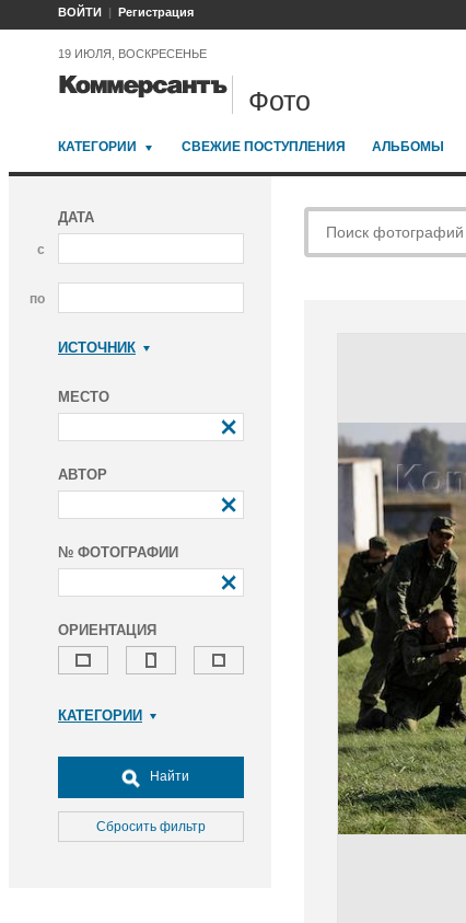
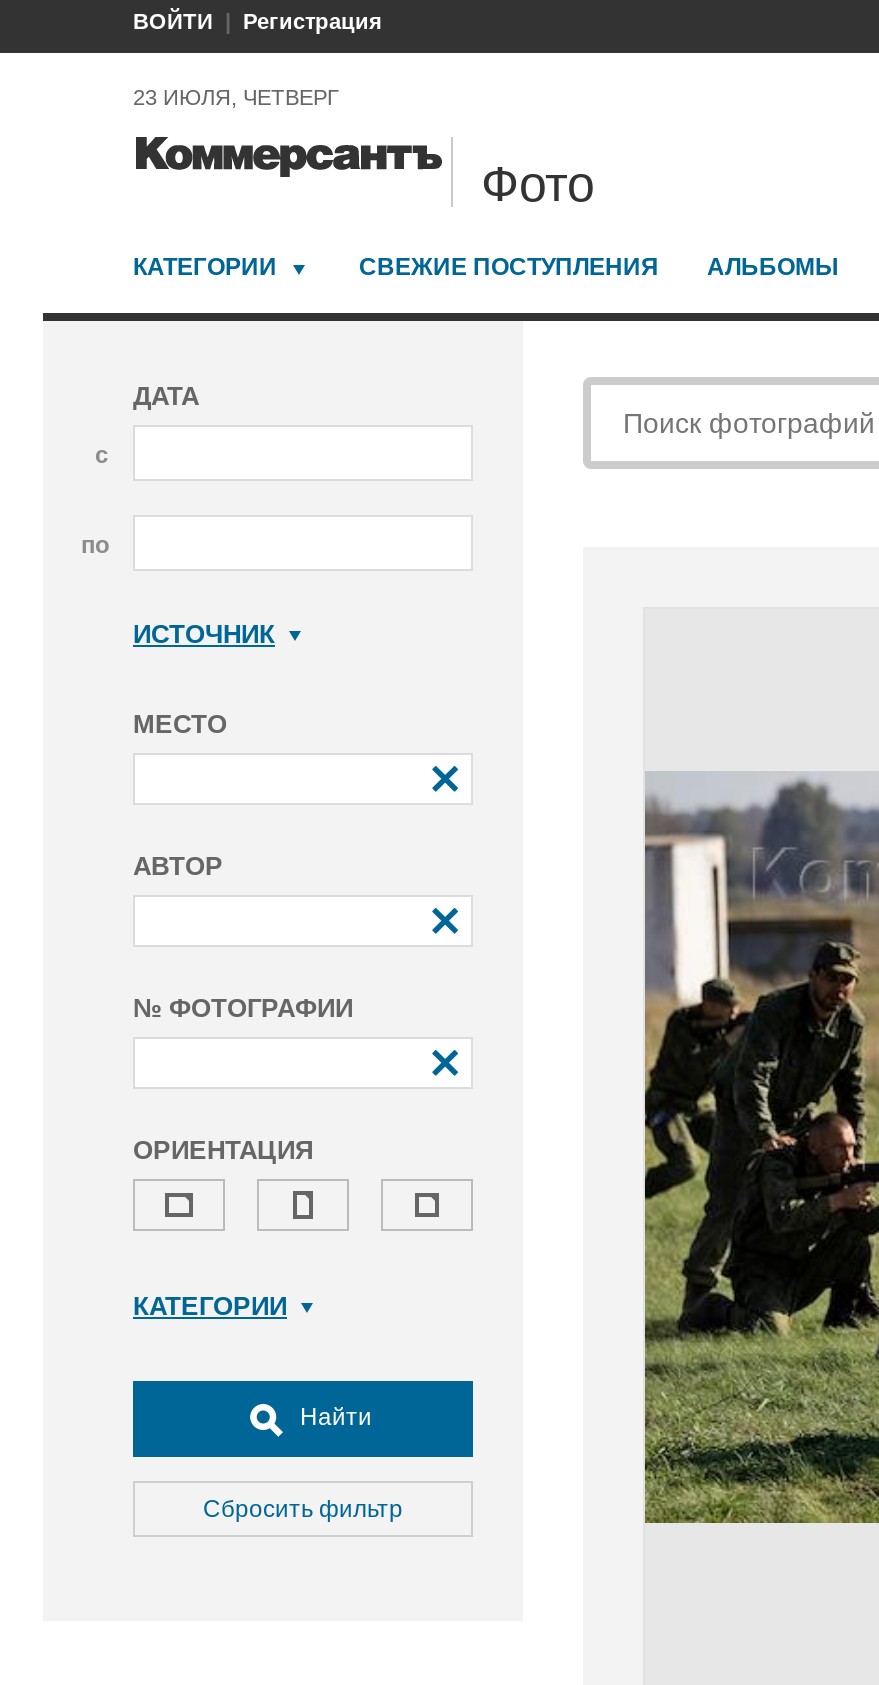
[58,47,207,60] 19 ИЮЛЯ, ВОСКРЕСЕНЬЕ -> [133,85,339,109] 23 ИЮЛЯ, ЧЕТВЕРГ

